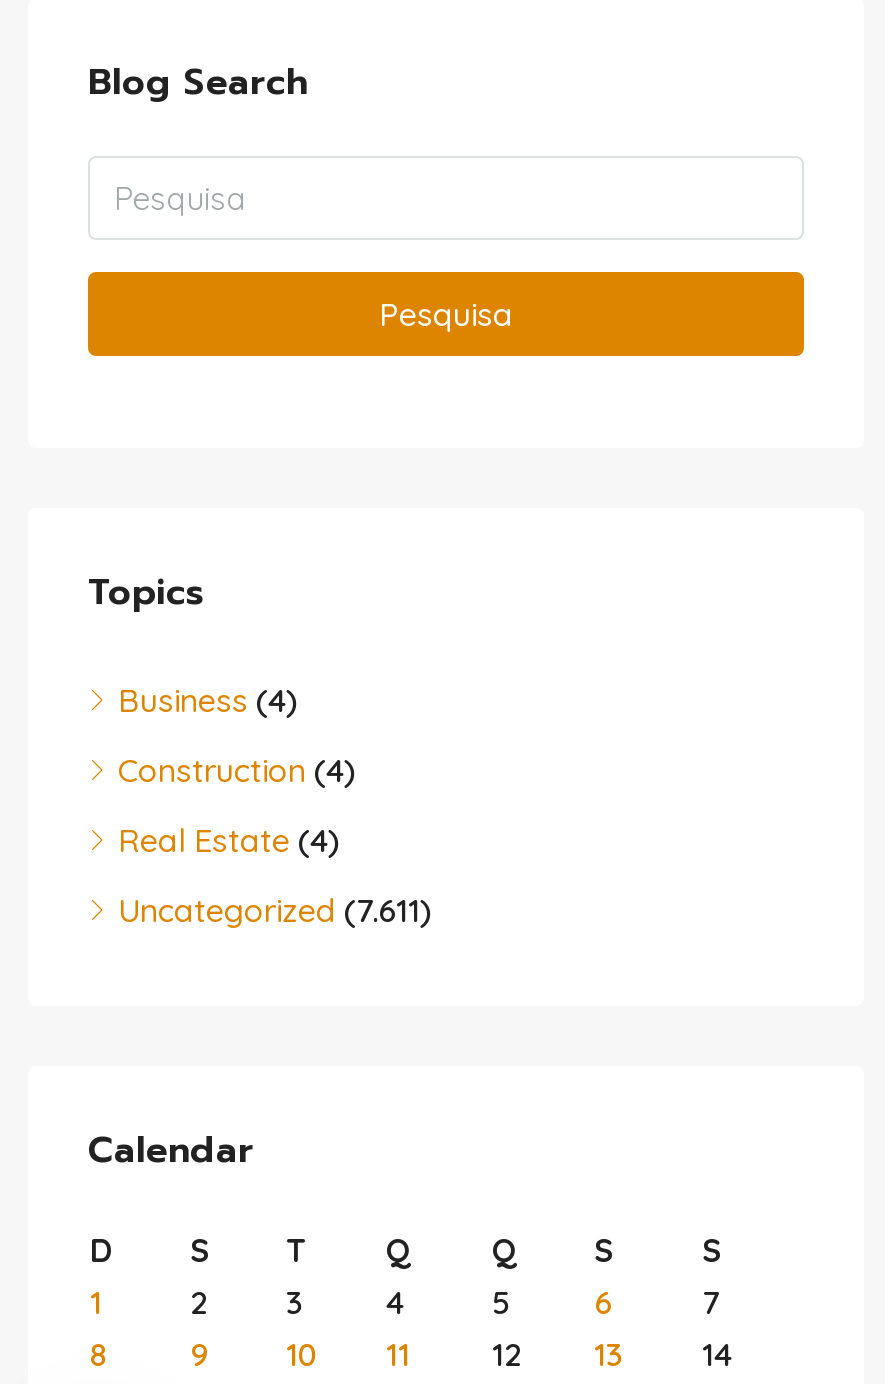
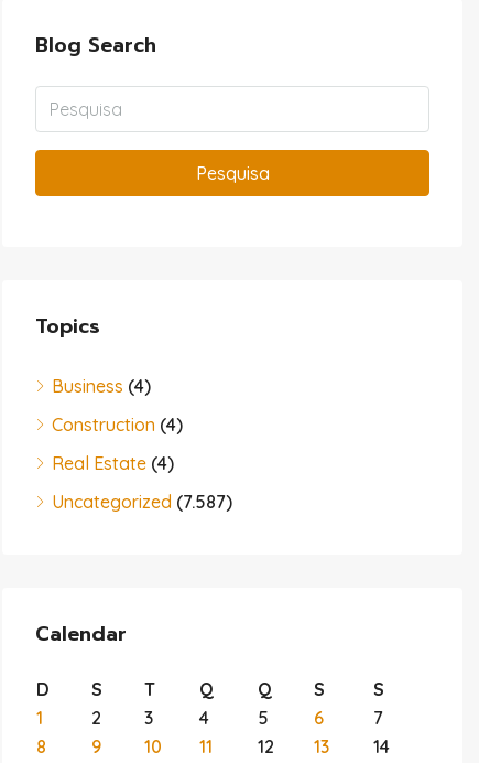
[118,890,432,930] Uncategorized (7.611) -> [52,491,232,513] Uncategorized (7.587)

